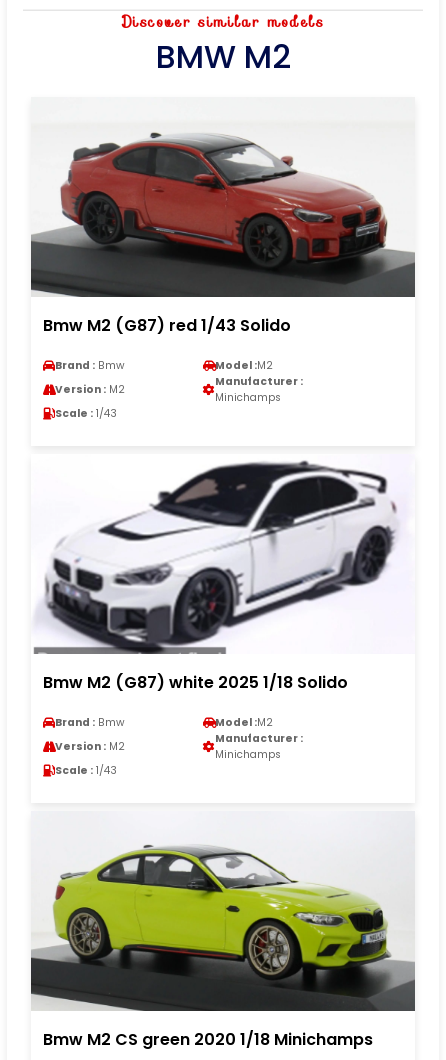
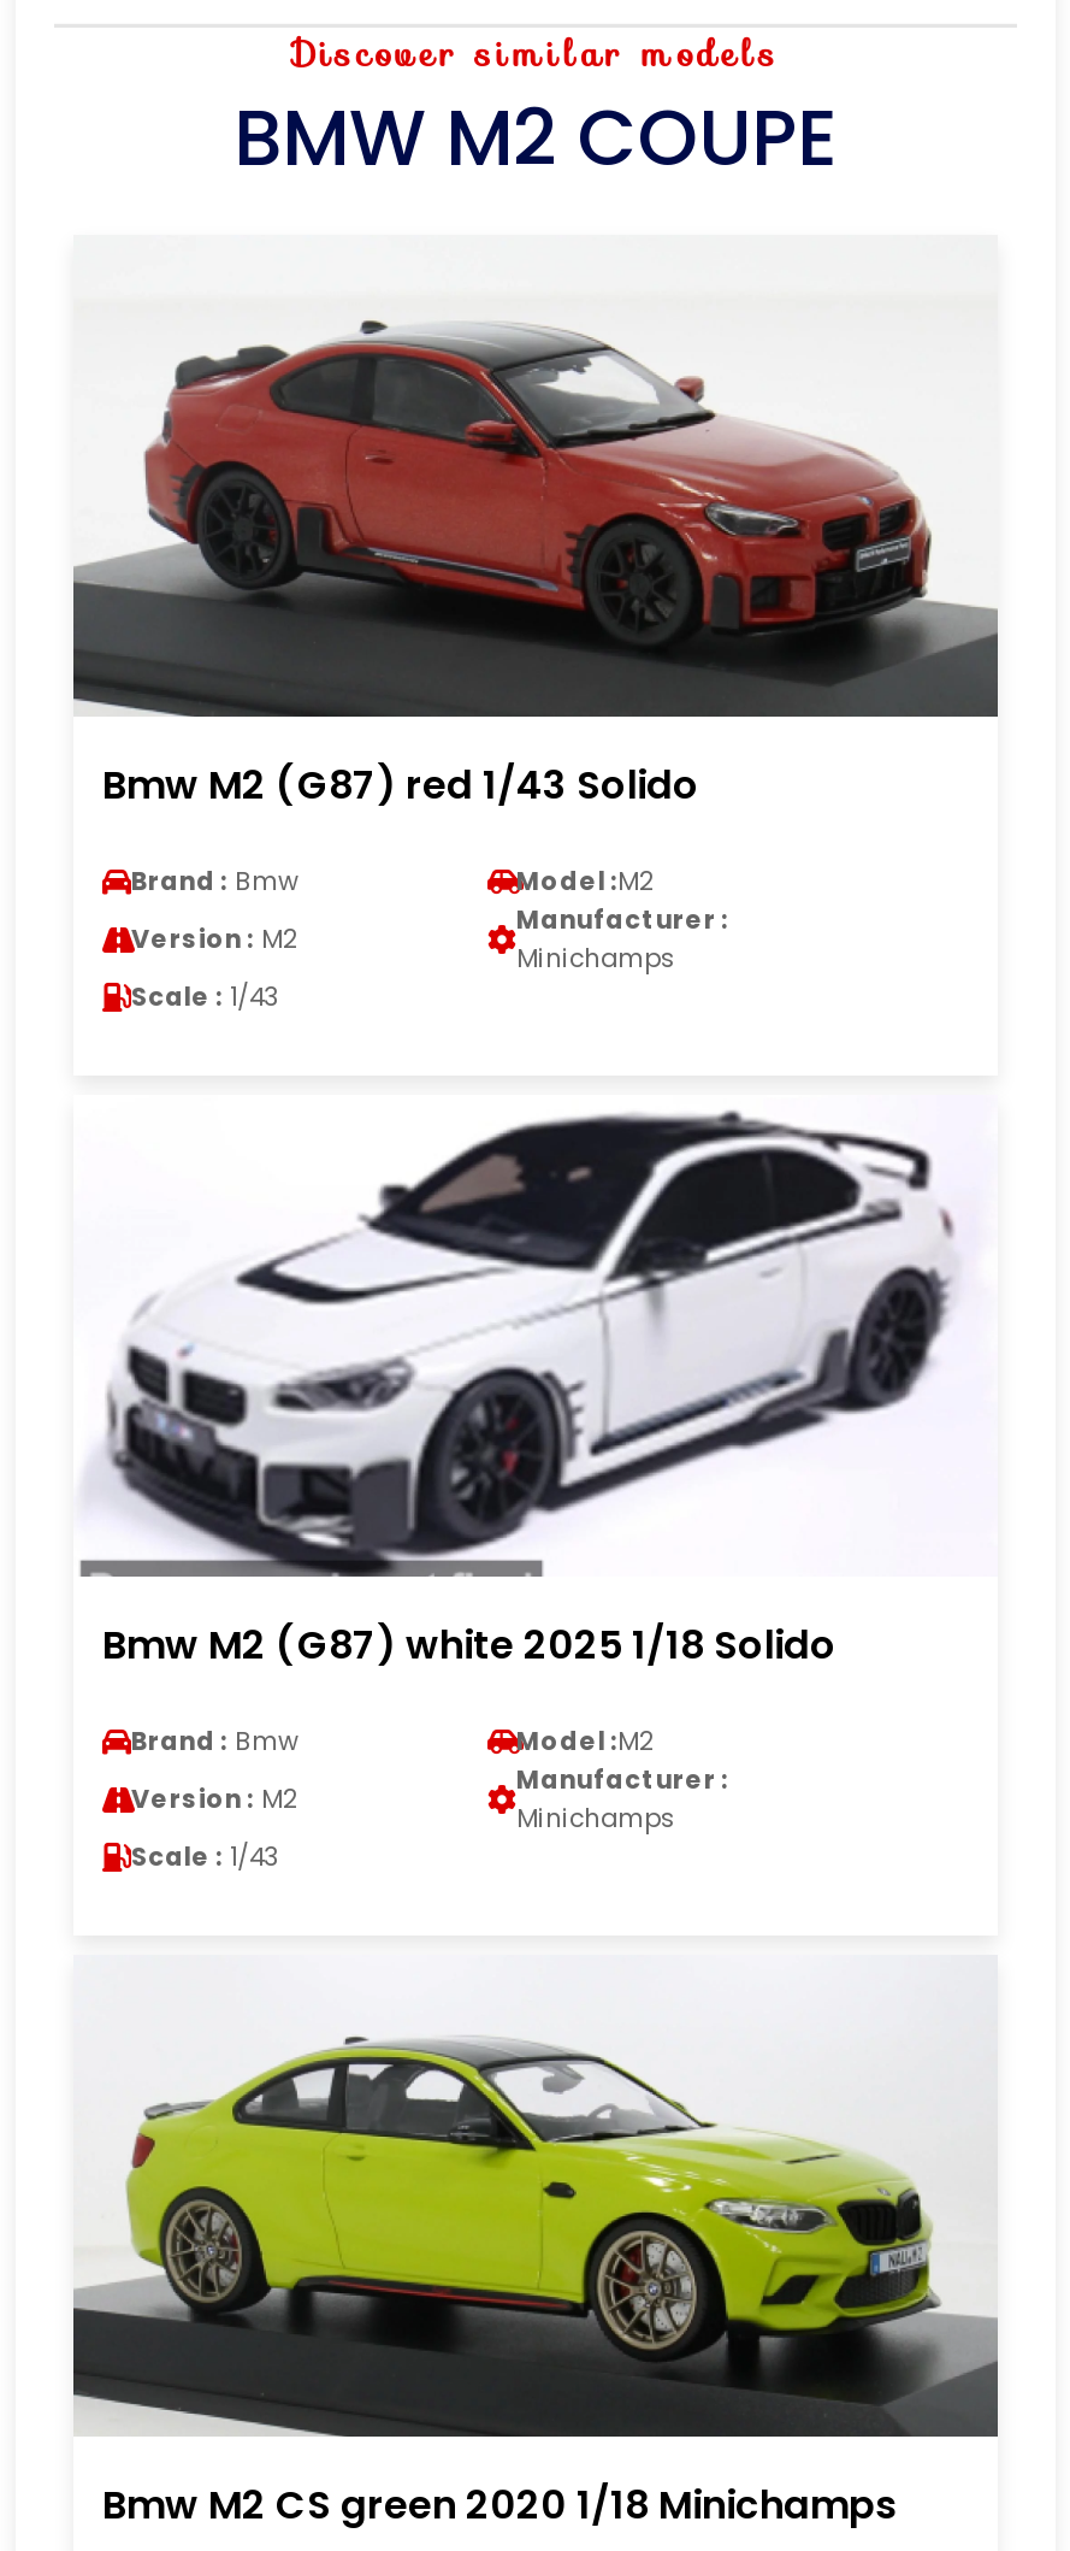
[155,34,290,79] BMW M2 -> [233,83,838,191] BMW M2 COUPE

